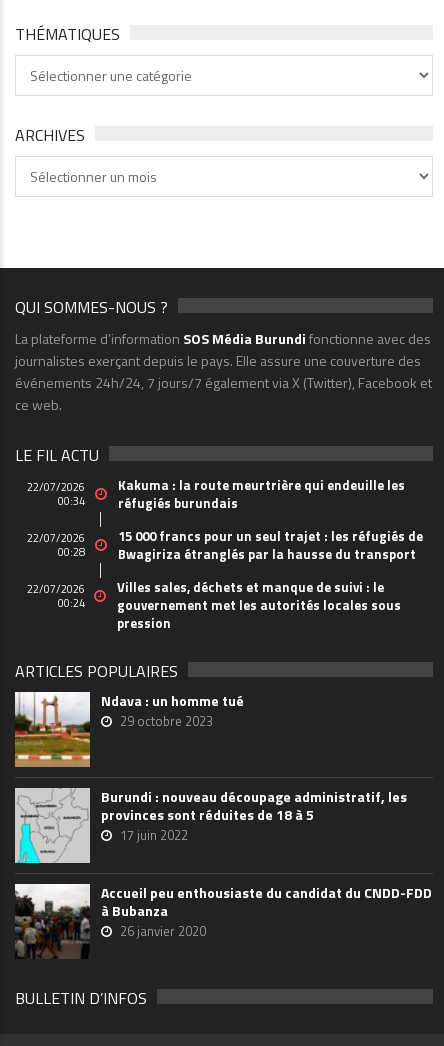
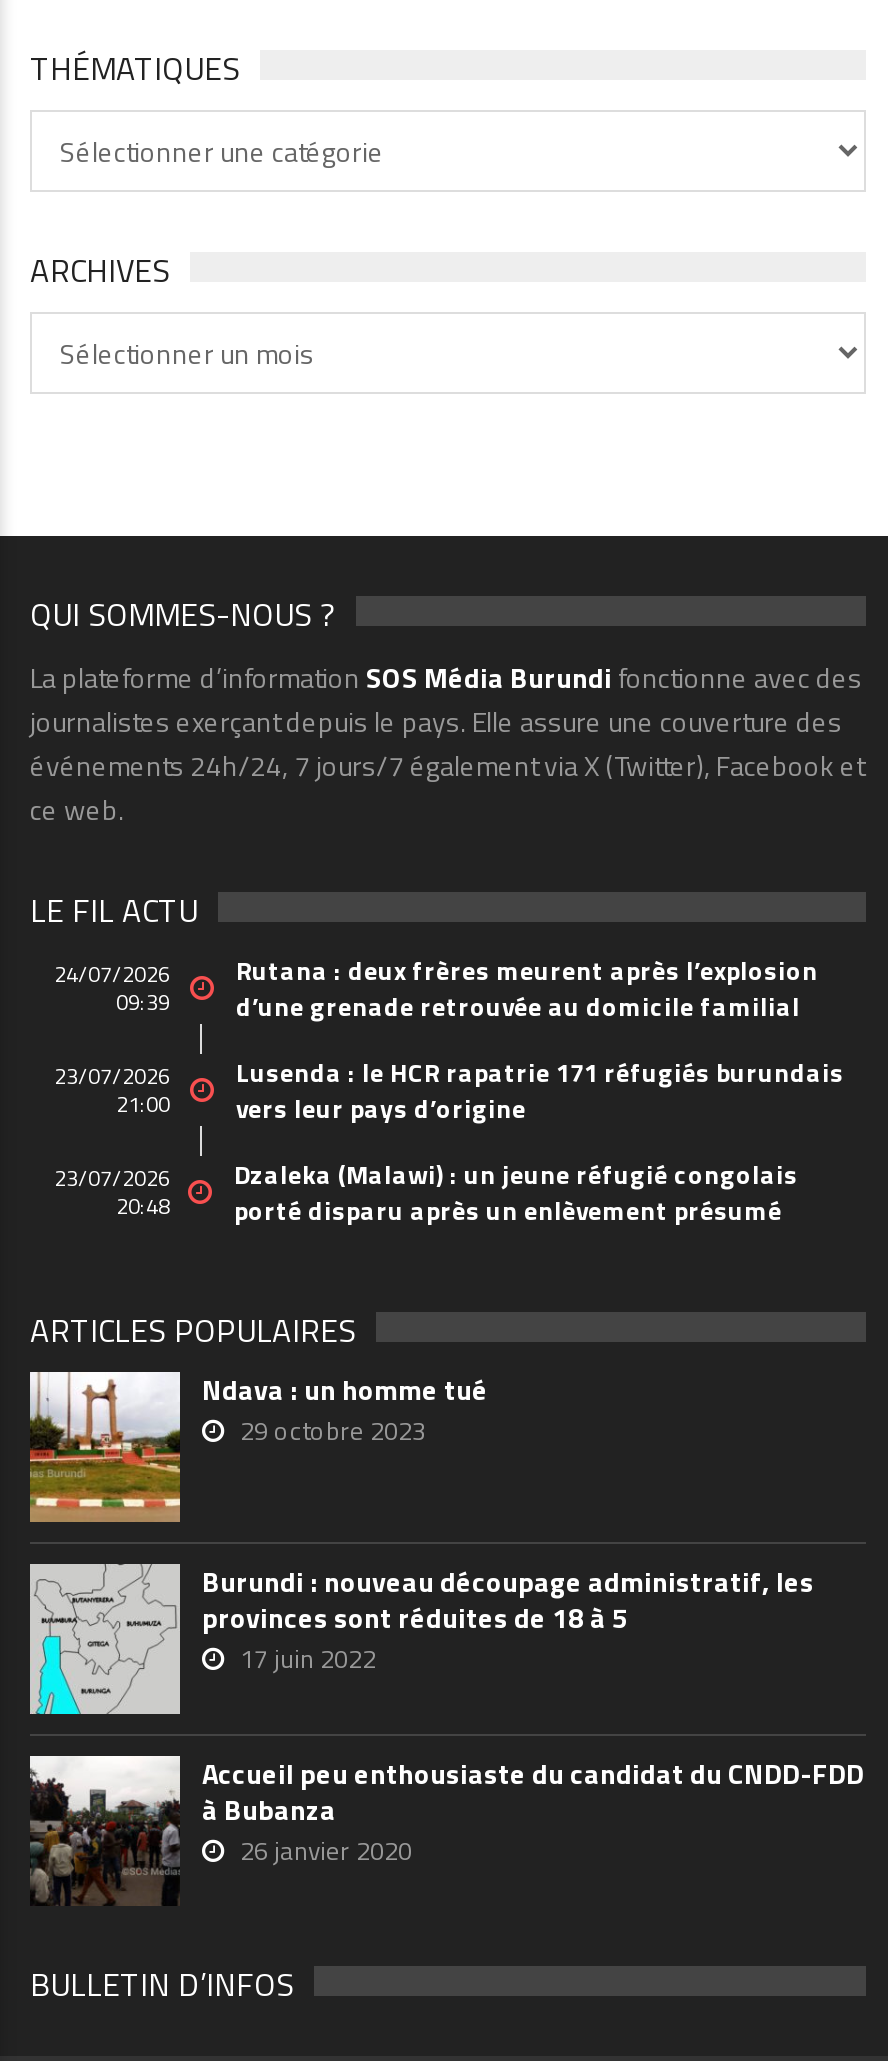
[27,479,85,509] 22/07/2026 | 00:34 -> [54,958,170,1018] 24/07/2026 | 09:39
[118,475,405,513] Kakuma : la route meurtrière qui endeuille les | réfugiés burundais -> [236,950,818,1026] Rutana : deux frères meurent après l’explosion | d’une grenade retrouvée au domicile familial
[27,530,85,560] 22/07/2026 | 00:28 -> [54,1060,170,1120] 23/07/2026 | 21:00
[118,526,423,564] 15 000 francs pour un seul trajet : les réfugiés de | Bwagiriza étranglés par la hausse du transport -> [236,1052,844,1128] Lusenda : le HCR rapatrie 171 réfugiés burundais | vers leur pays d’origine
[27,581,85,611] 22/07/2026 | 00:24 -> [54,1162,170,1222] 23/07/2026 | 20:48
[117,577,401,633] Villes sales, déchets et manque de suivi : le | gouvernement met les autorités locales sous | pression -> [234,1154,798,1230] Dzaleka (Malawi) : un jeune réfugié congolais | porté disparu après un enlèvement présumé

